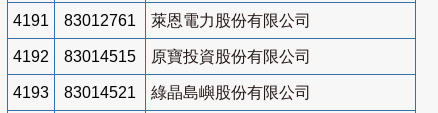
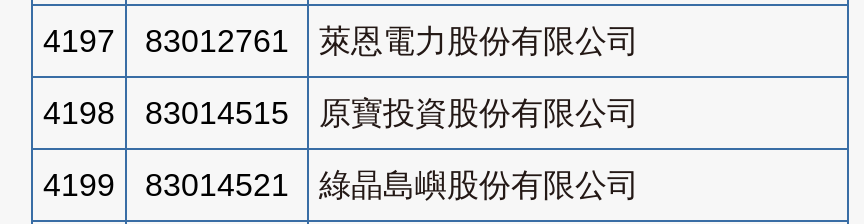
[13,12,311,29] 4191 83012761 萊恩電力股份有限公司 -> [43,24,639,58] 4197 83012761 萊恩電力股份有限公司
[13,48,311,65] 4192 83014515 原寶投資股份有限公司 -> [43,96,639,130] 4198 83014515 原寶投資股份有限公司
[13,84,311,101] 4193 83014521 綠晶島嶼股份有限公司 -> [43,168,639,202] 4199 83014521 綠晶島嶼股份有限公司

